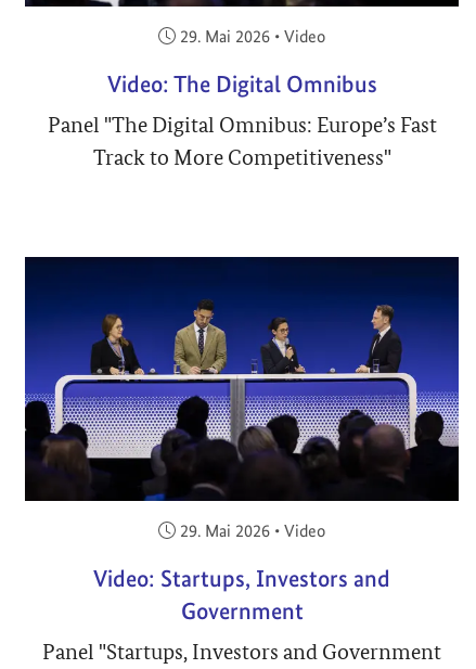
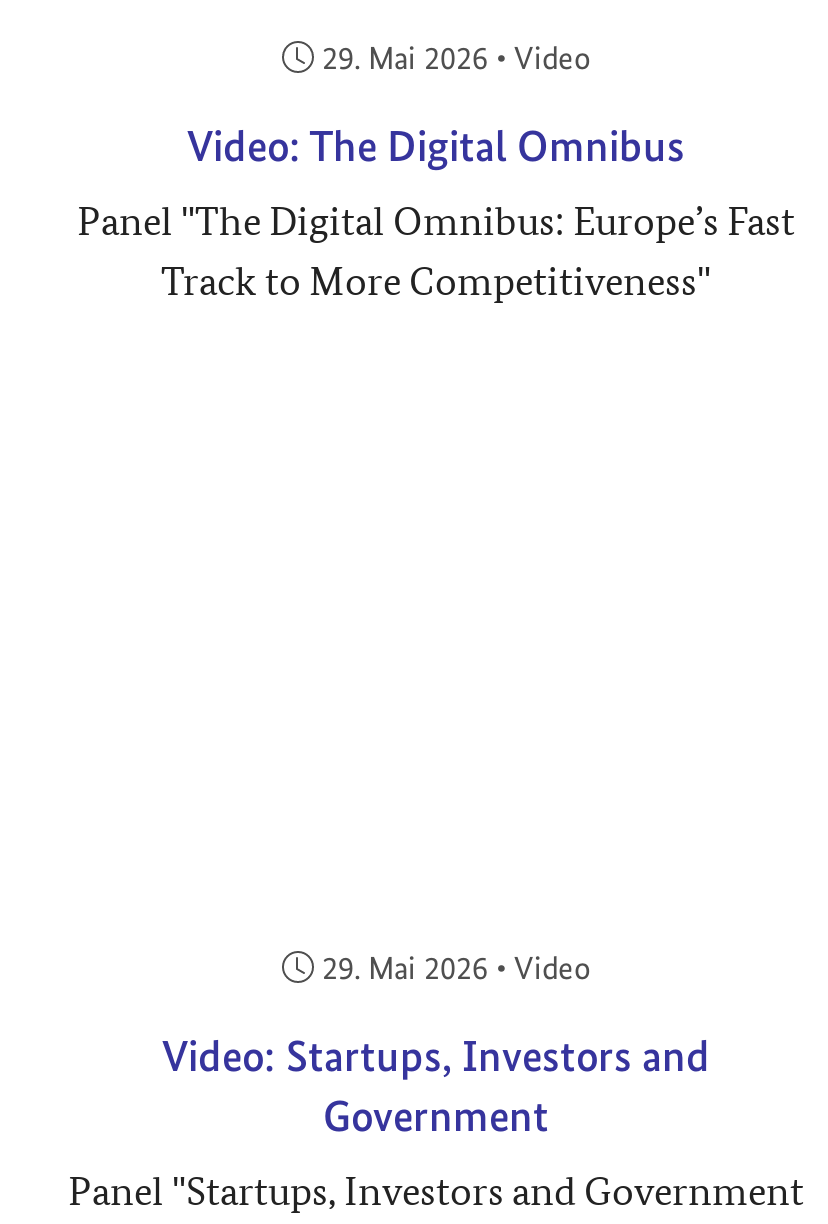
[24,256,460,502] [image] -> none

